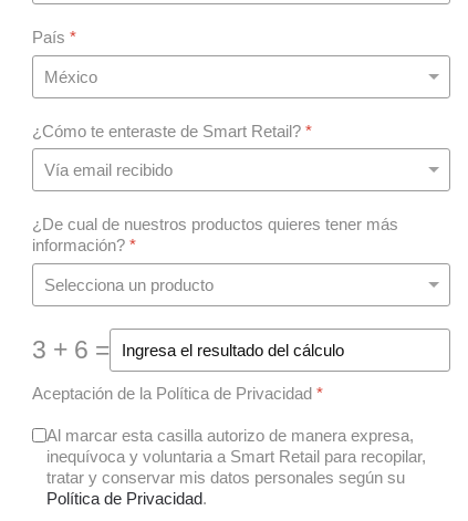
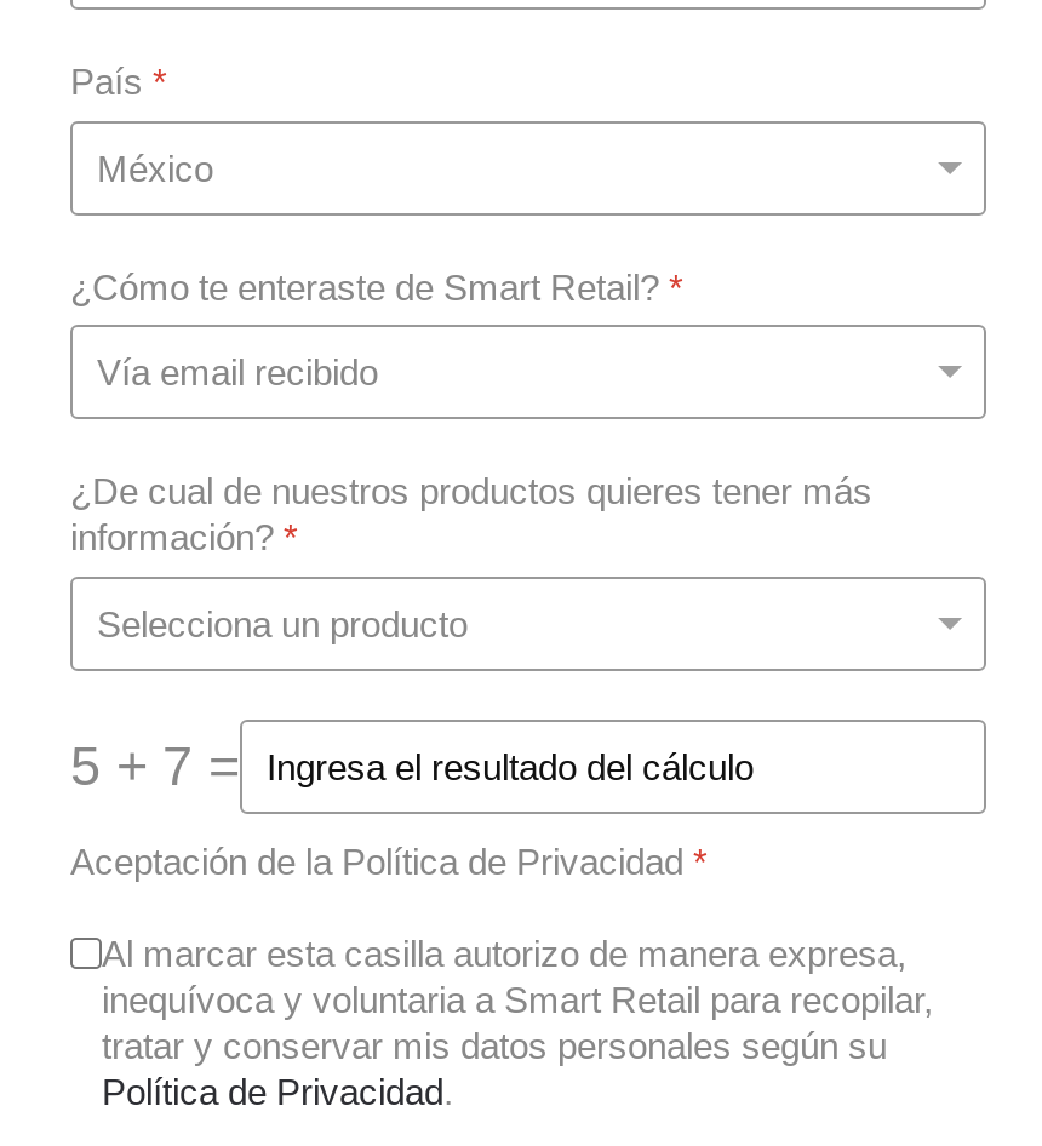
[32,336,110,364] 3 + 6 = -> [70,736,240,796] 5 + 7 =

